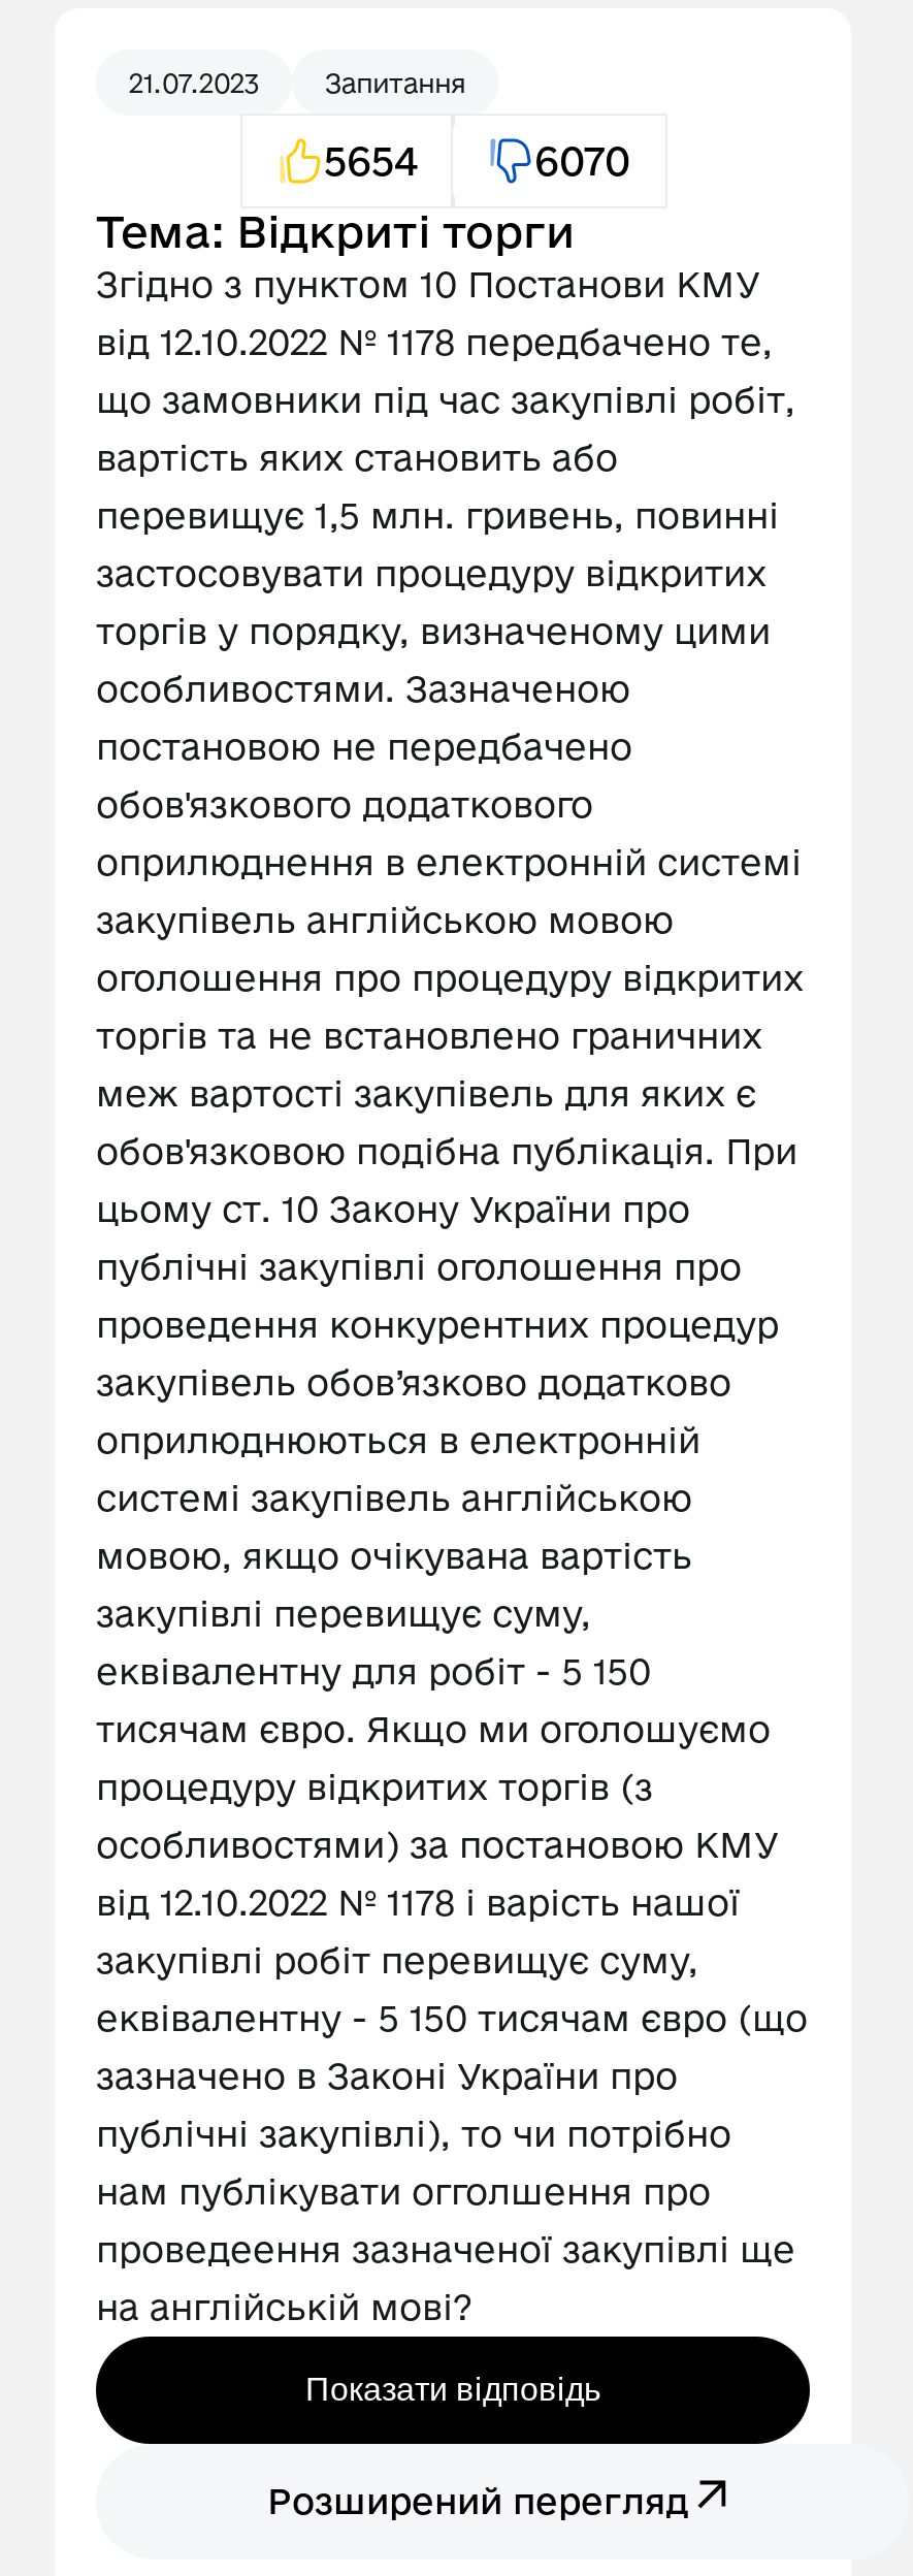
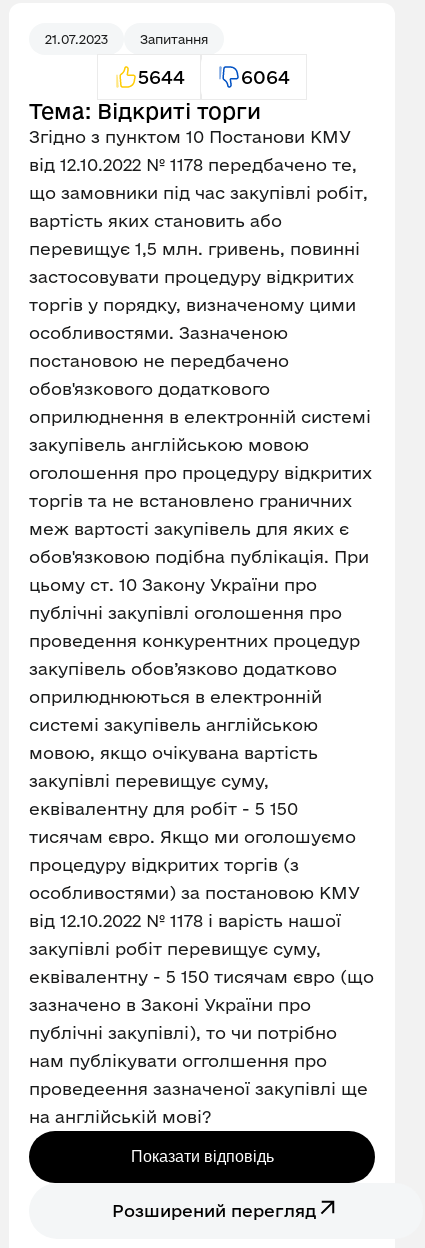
[324,138,419,184] 5654 -> [138,66,185,88] 5644
[534,138,631,184] 6070 -> [241,66,290,88] 6064

